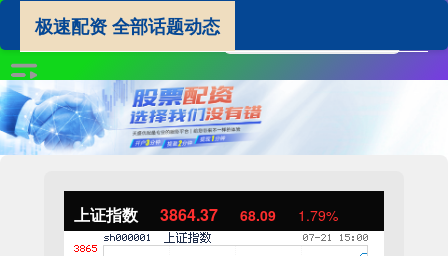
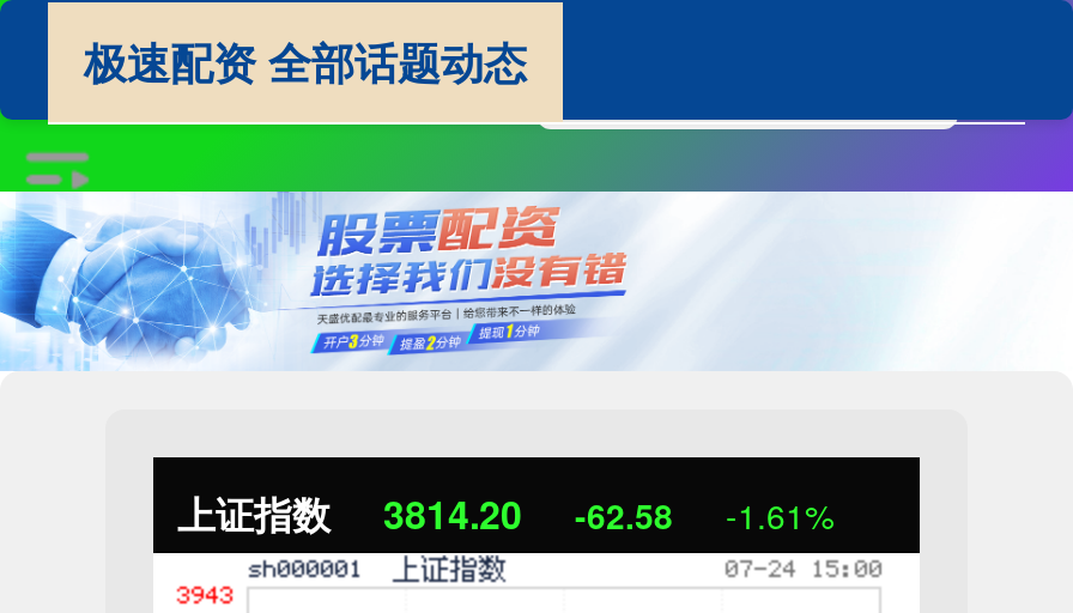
[160,203,218,226] 3864.37 -> [383,487,522,542] 3814.20
[240,205,276,225] 68.09 -> [575,492,673,540] -62.58
[298,205,338,225] 1.79% -> [726,492,833,540] -1.61%

